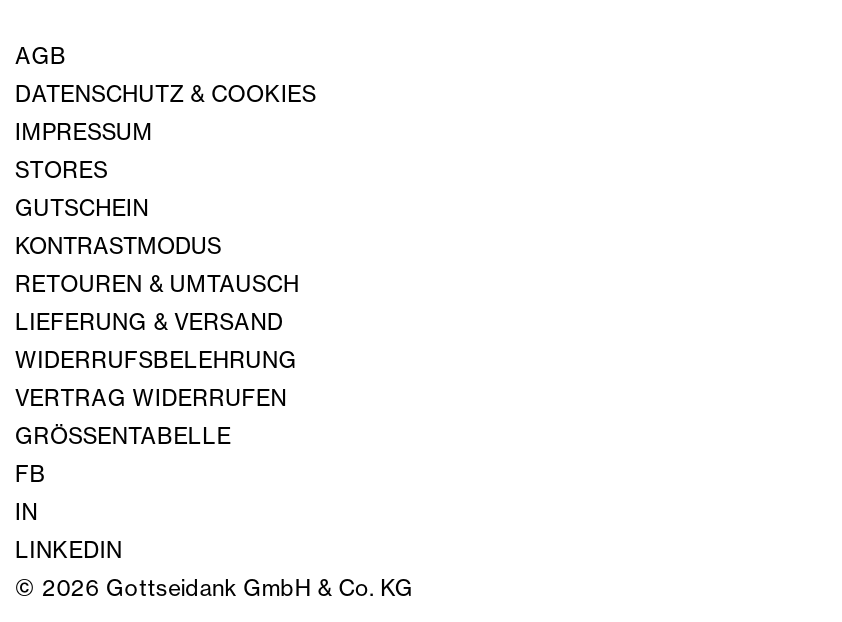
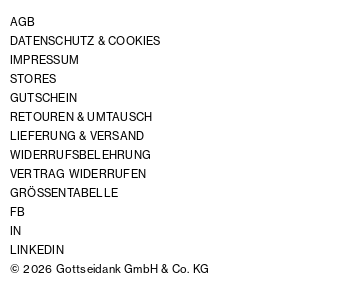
[15,231,221,259] KONTRASTMODUS -> none

